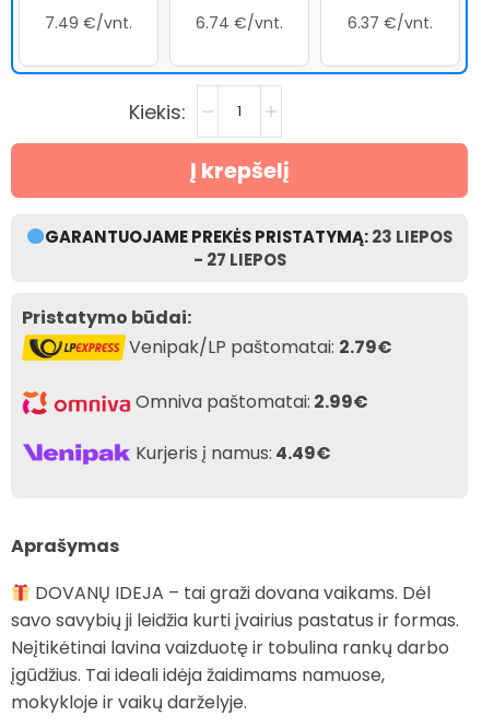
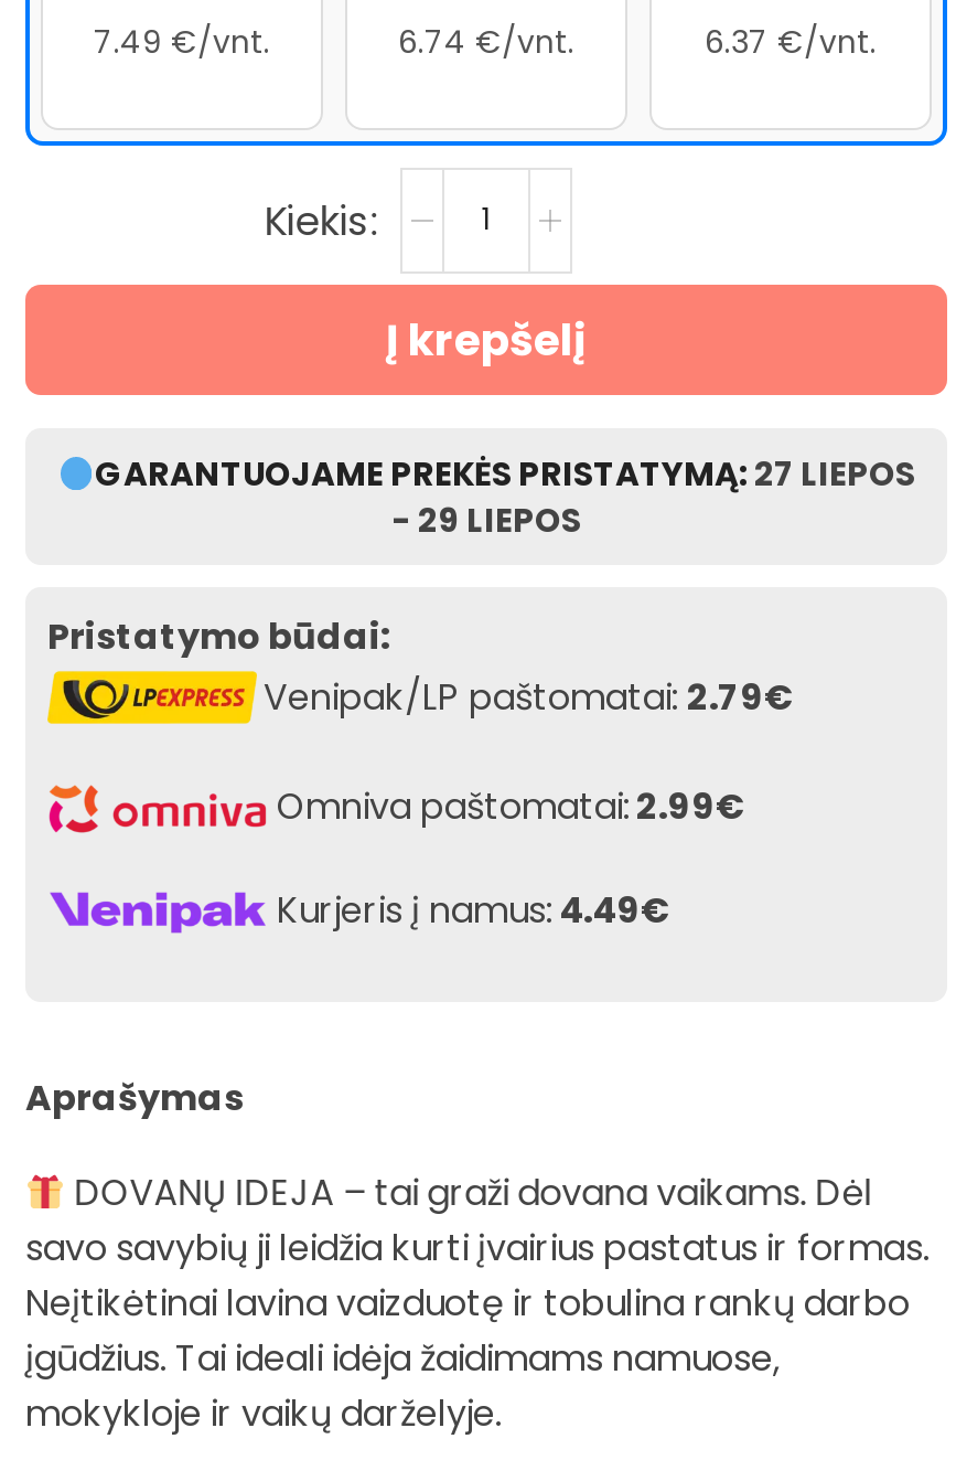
[45,225,452,248] GARANTUOJAME PREKĖS PRISTATYMĄ: 23 LIEPOS -> [95,451,915,497] GARANTUOJAME PREKĖS PRISTATYMĄ: 27 LIEPOS
[193,248,286,271] - 27 LIEPOS -> [391,497,581,543] - 29 LIEPOS

